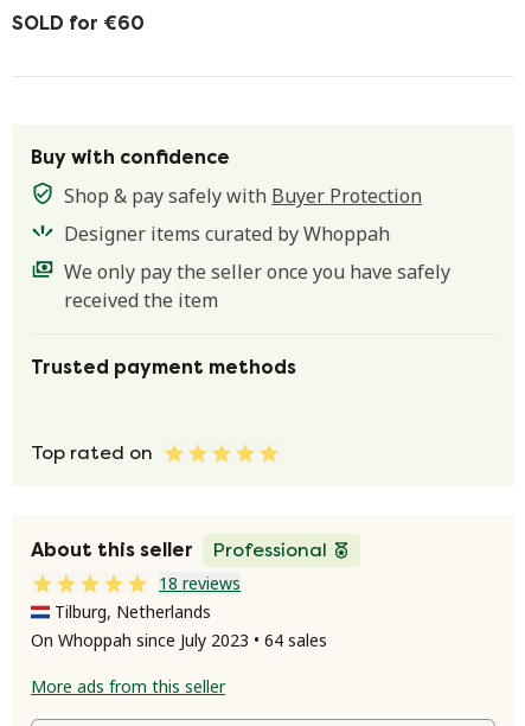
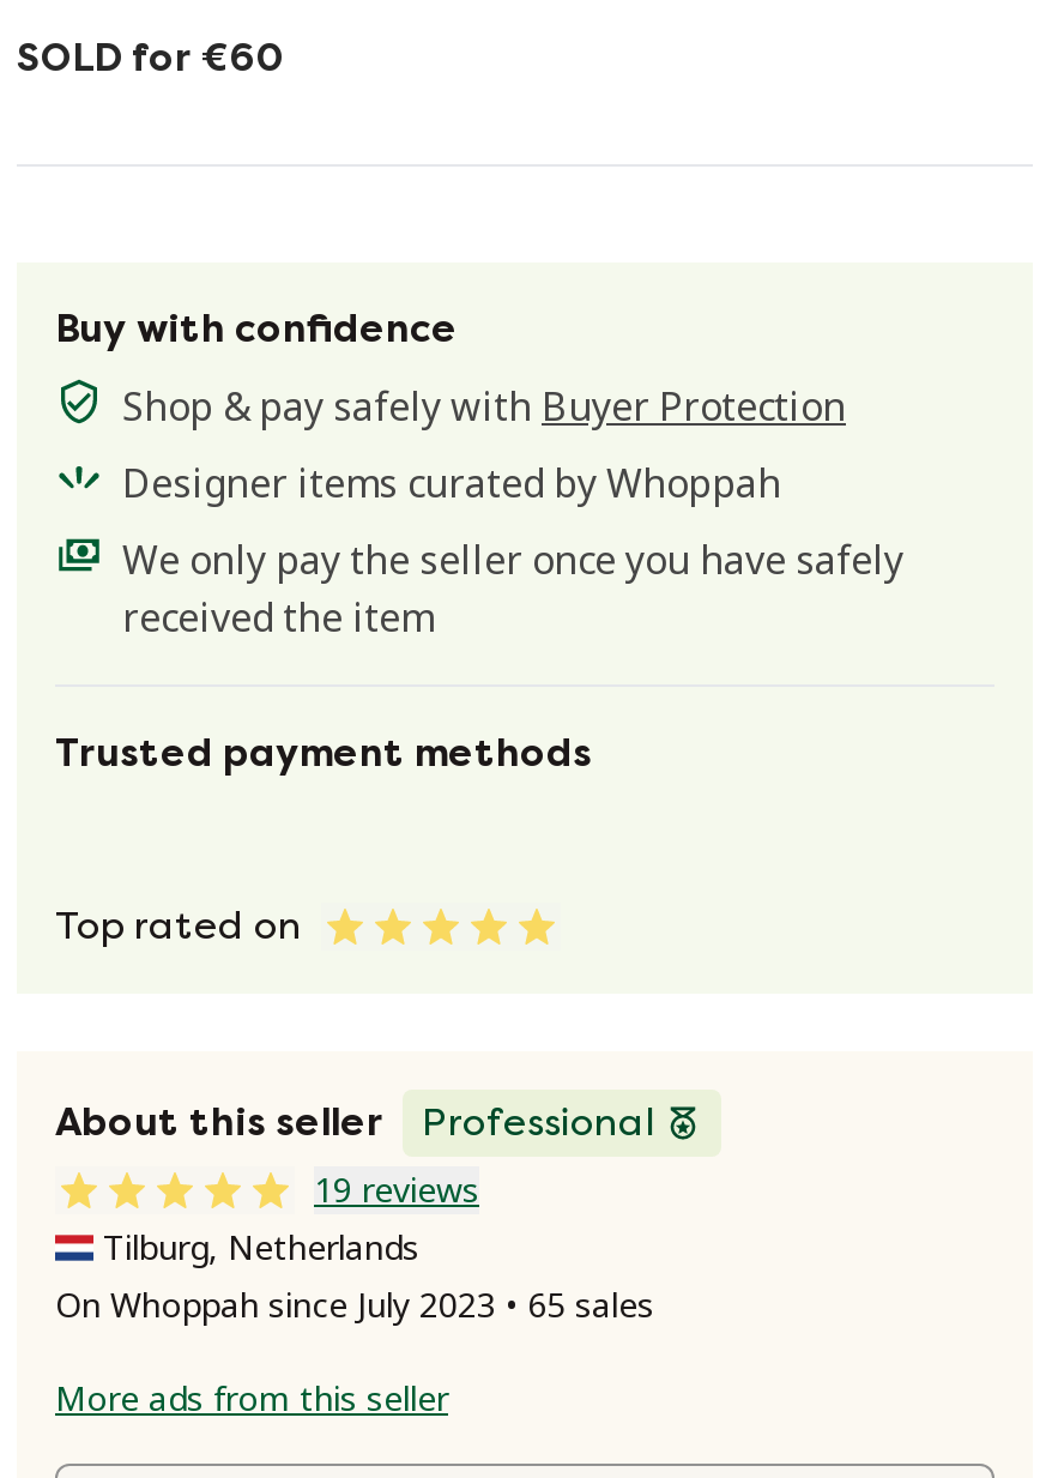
[159,572,241,594] 18 reviews -> [314,1166,479,1212] 19 reviews
[31,629,327,651] On Whoppah since July 2023 • 64 sales -> [55,1281,654,1327] On Whoppah since July 2023 • 65 sales

